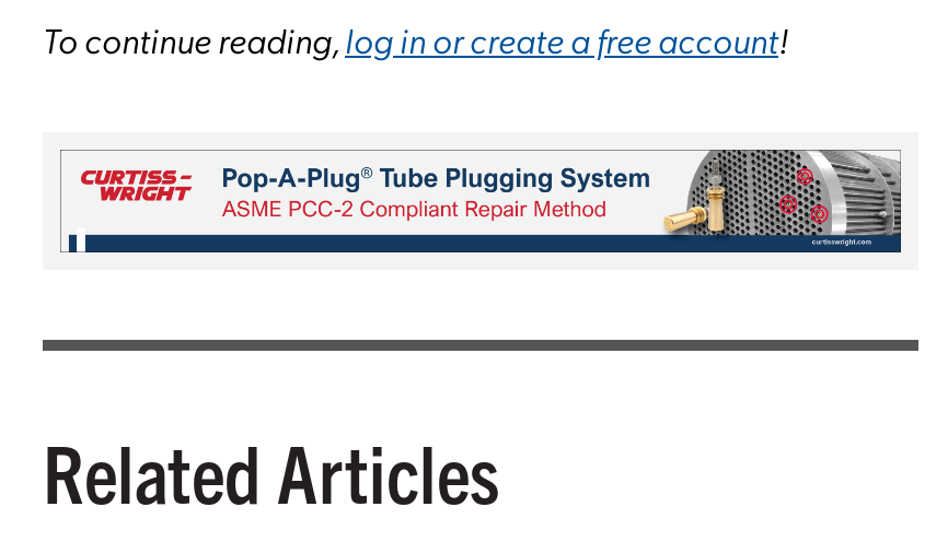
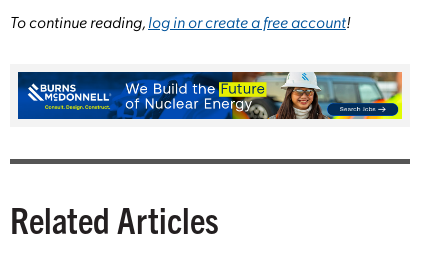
[60,150,903,255] [image] -> [17,71,403,120] [image]

